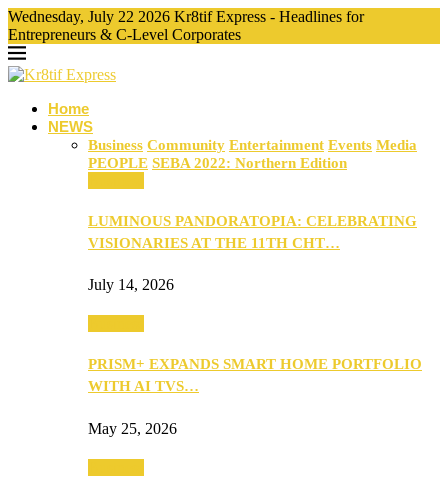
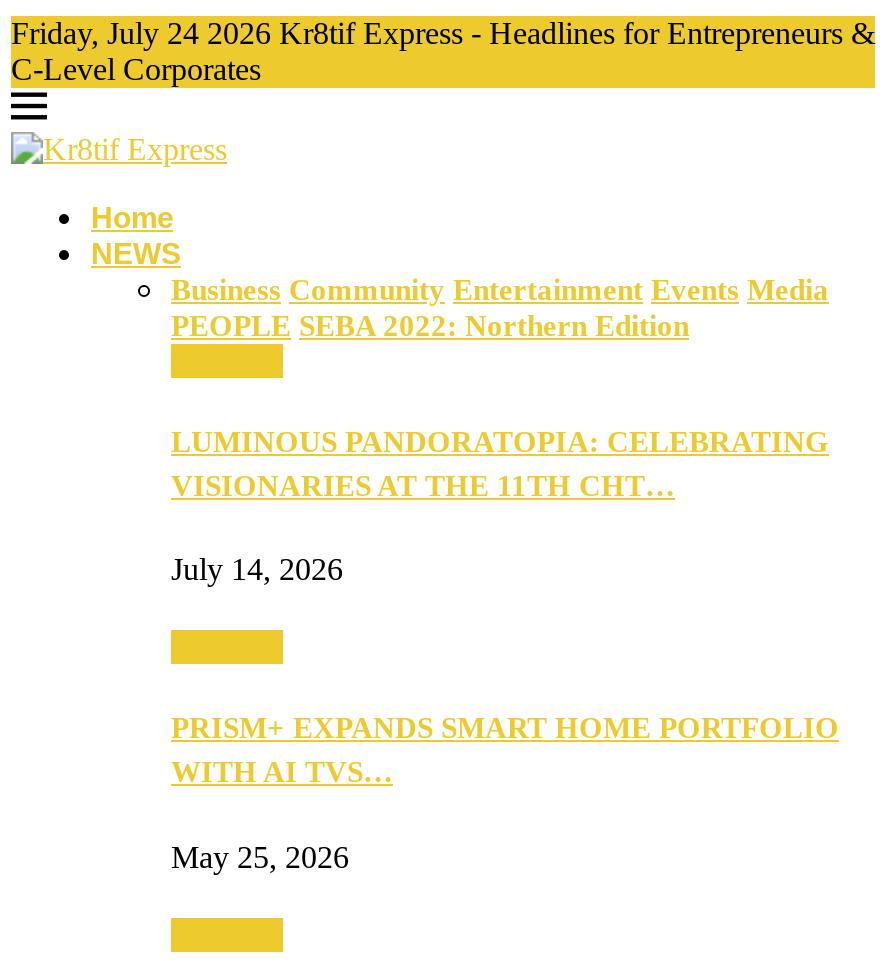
[8,8,364,43] Wednesday, July 22 2026 Kr8tif Express - Headlines for | Entrepreneurs & C-Level Corporates -> [11,16,875,86] Friday, July 24 2026 Kr8tif Express - Headlines for Entrepreneurs & | C-Level Corporates

